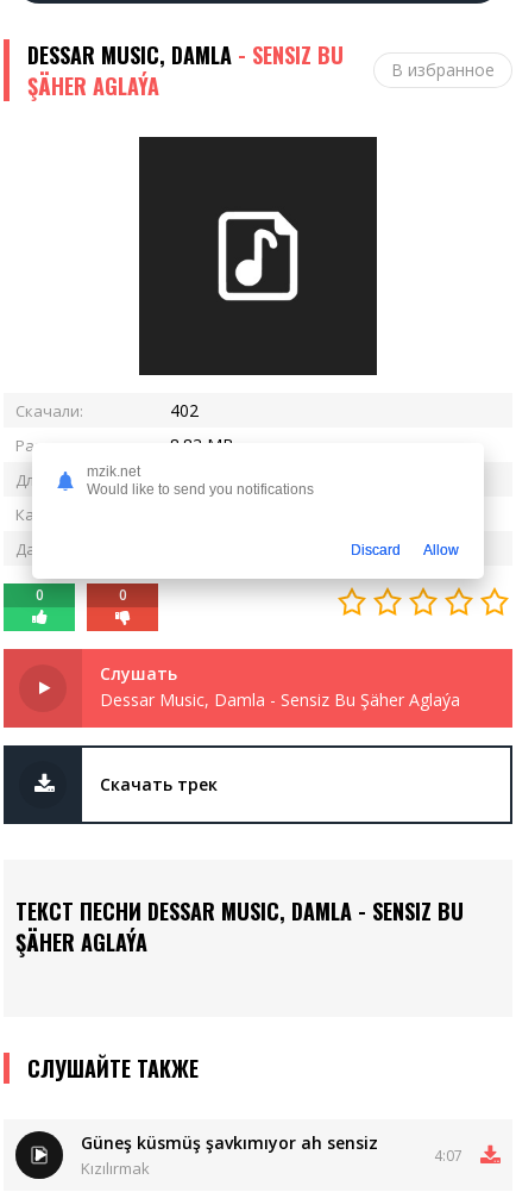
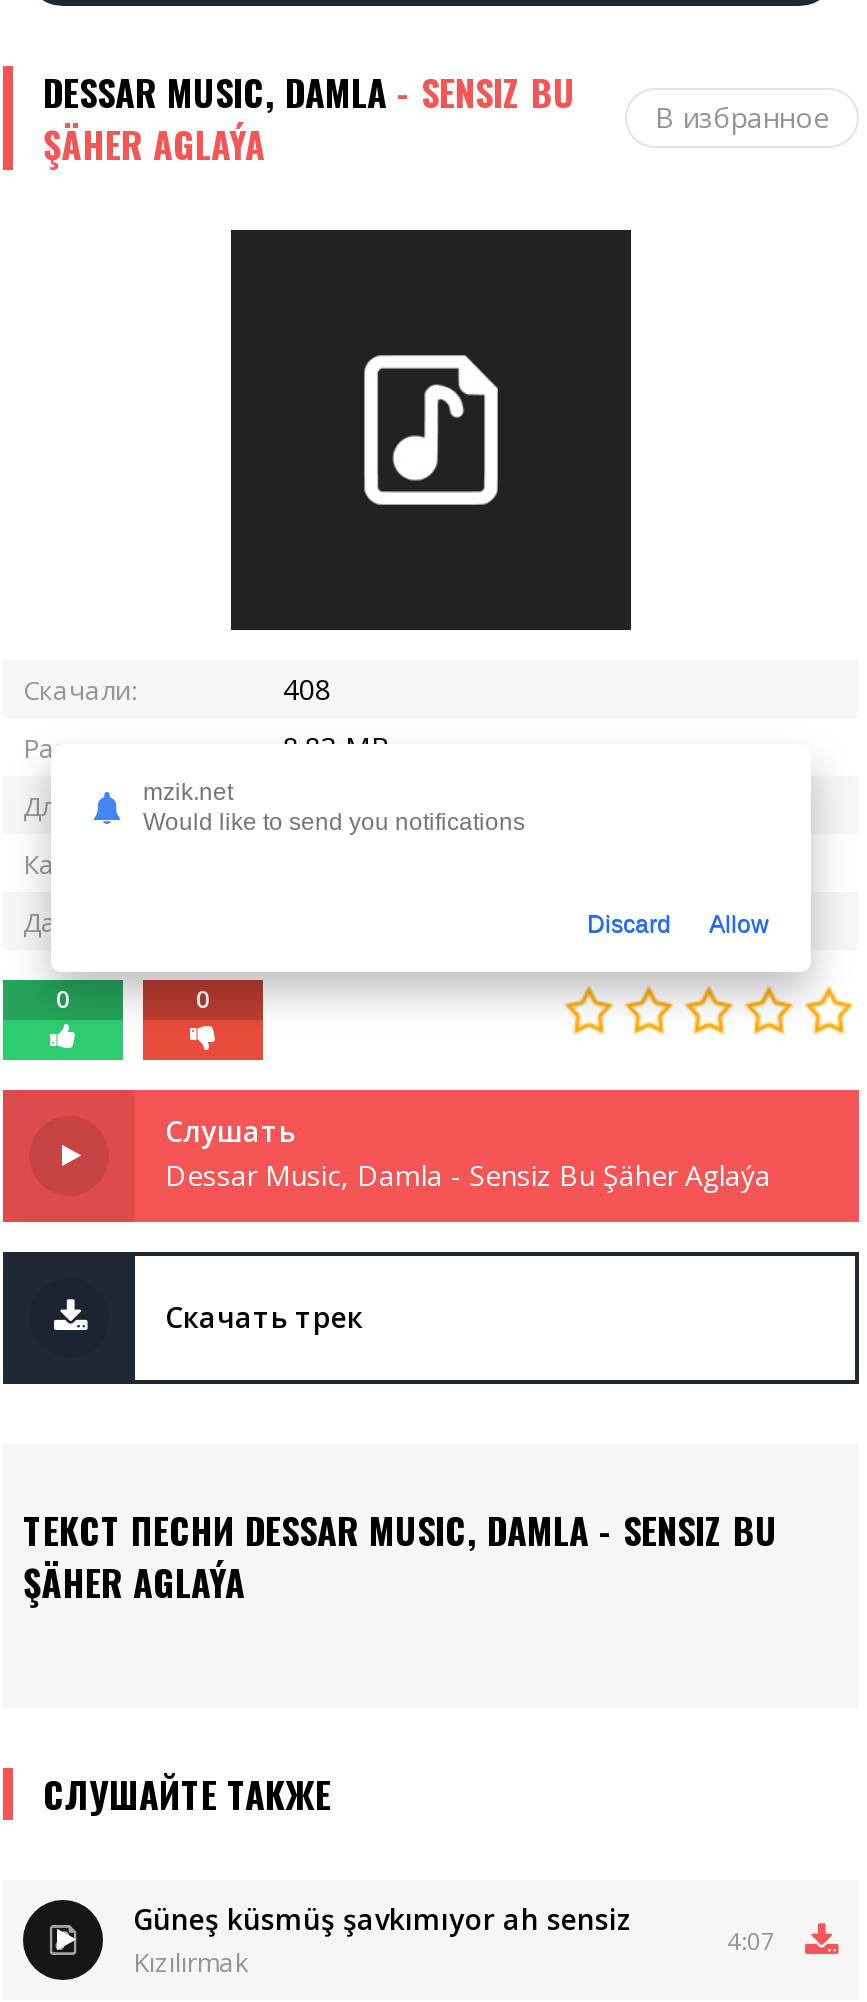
[170,399,199,422] 402 -> [283,670,331,708] 408

